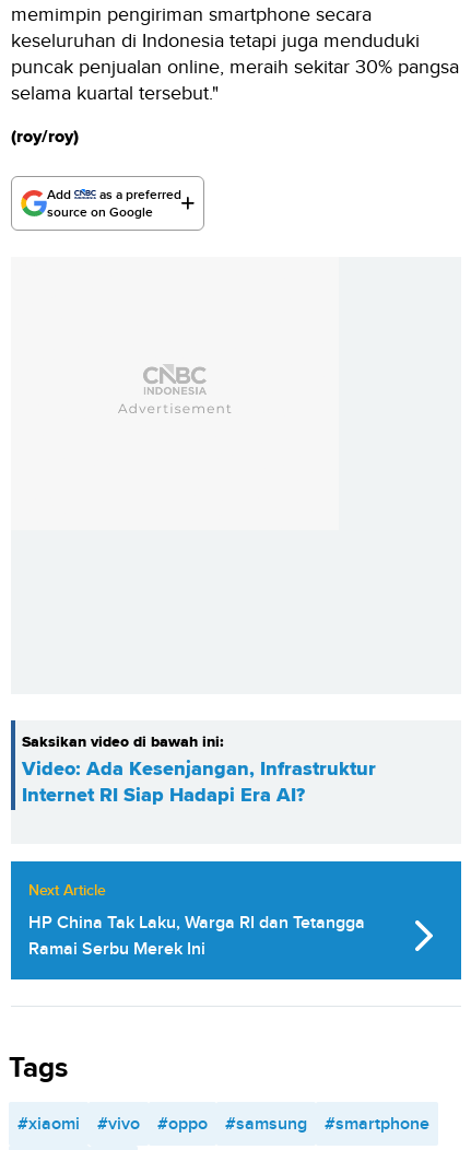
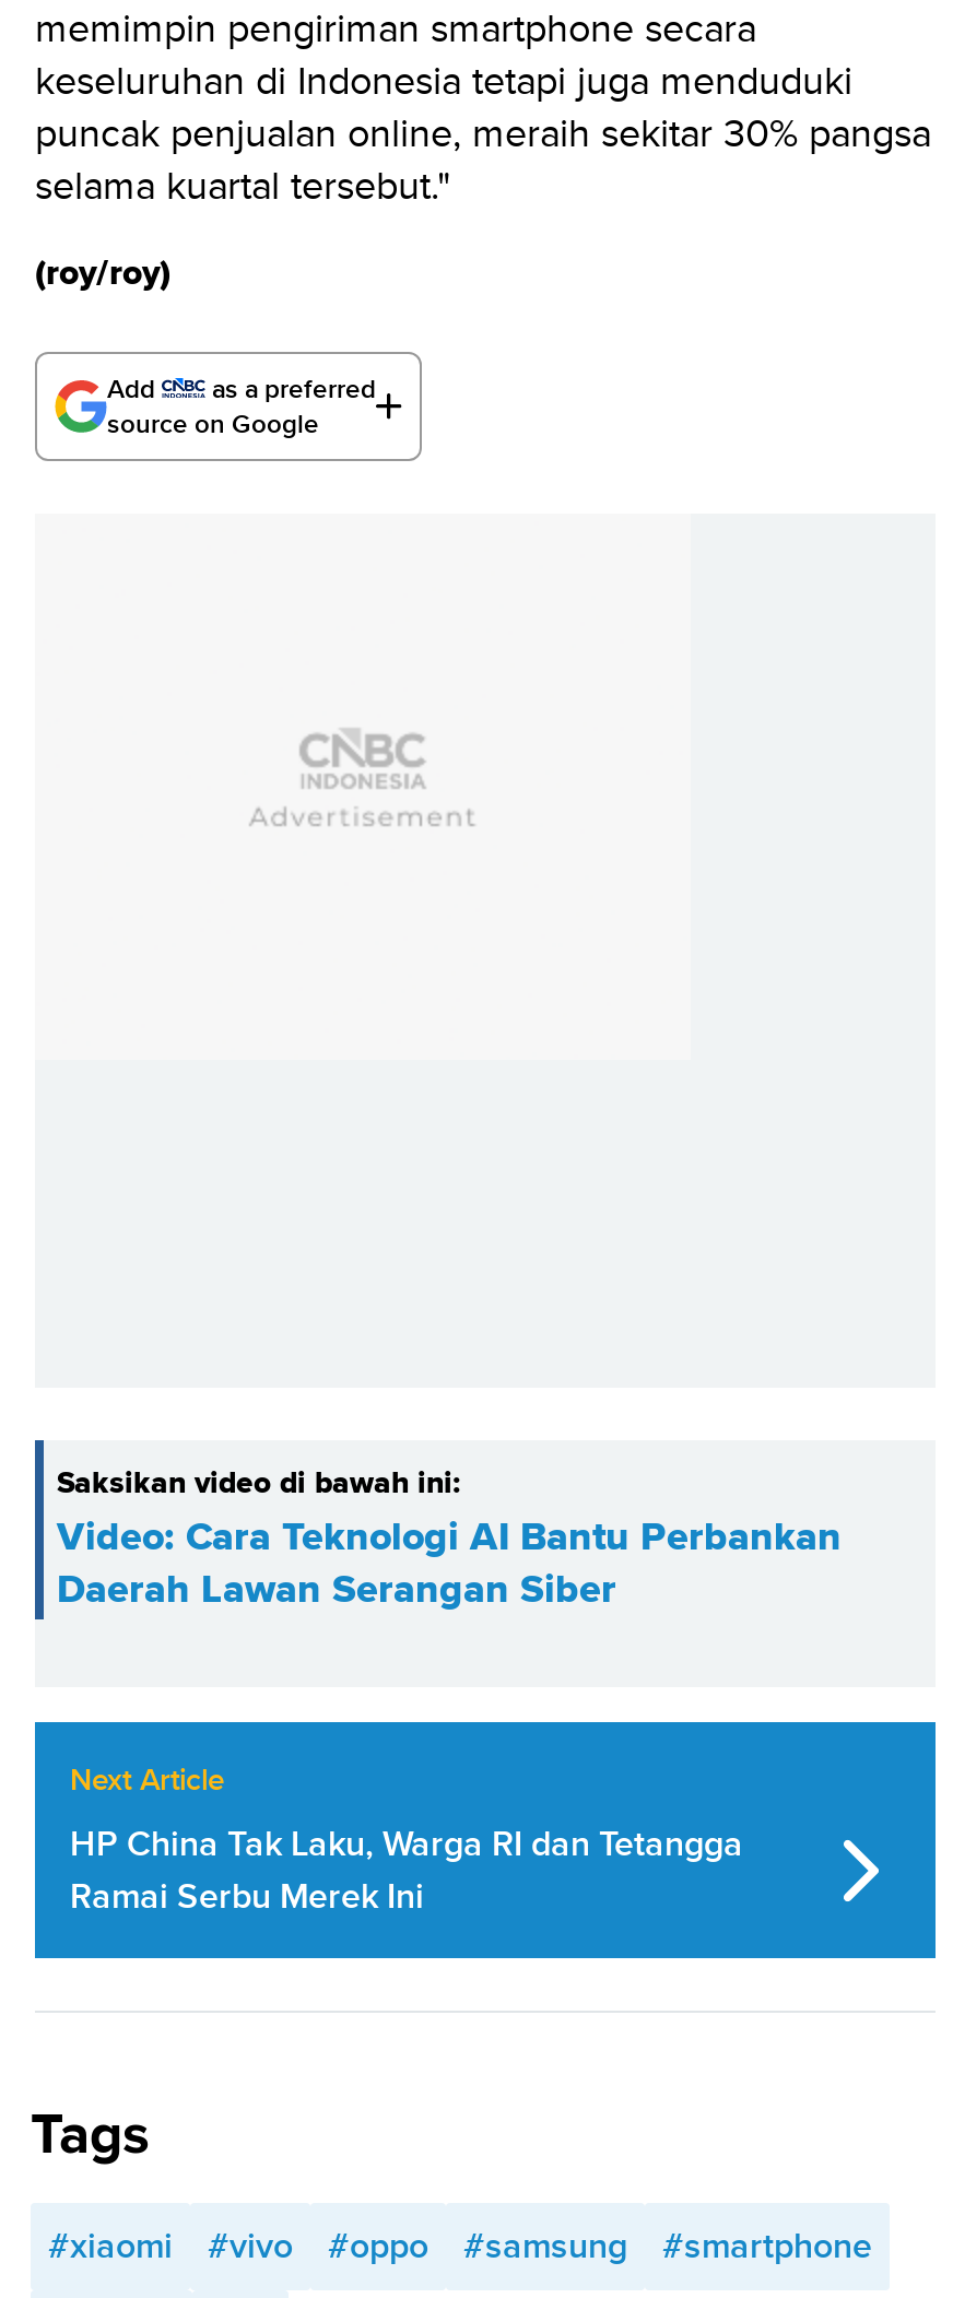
[22,754,376,809] Video: Ada Kesenjangan, Infrastruktur | Internet RI Siap Hadapi Era AI? -> [57,1508,842,1618] Video: Cara Teknologi AI Bantu Perbankan | Daerah Lawan Serangan Siber

